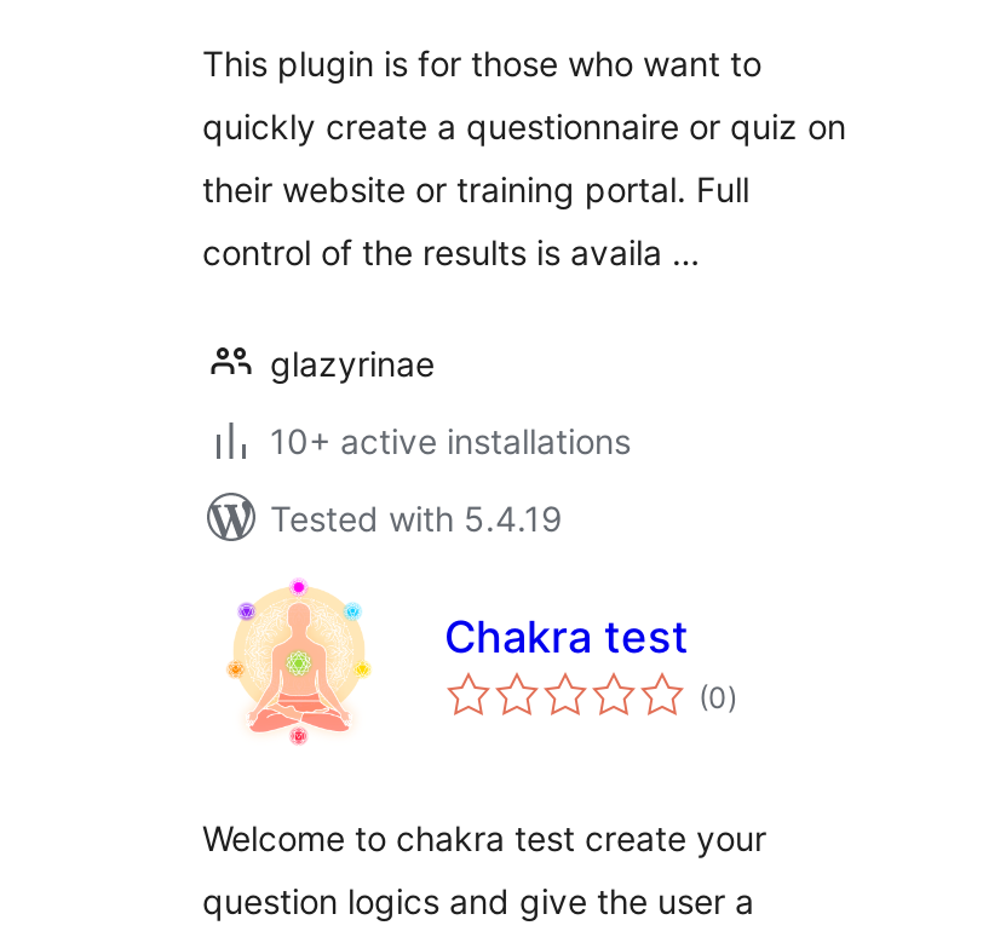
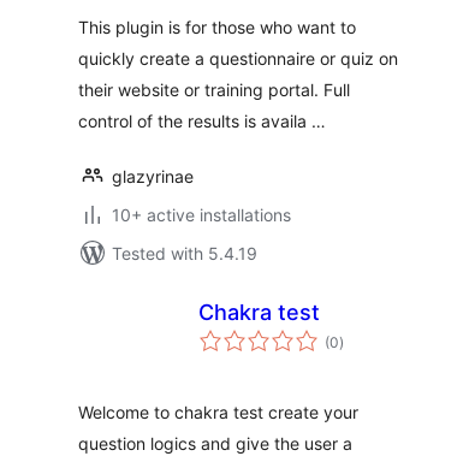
[224,577,374,747] [image] -> none

